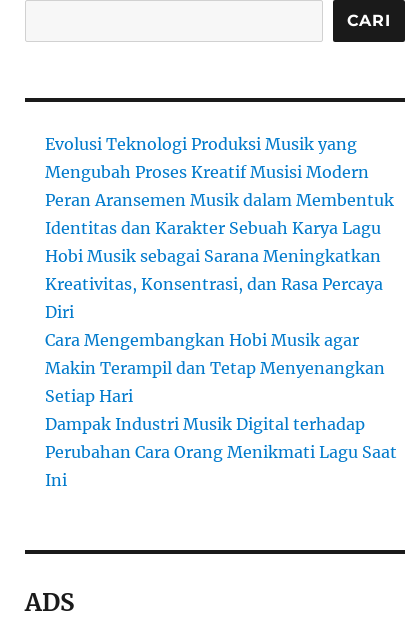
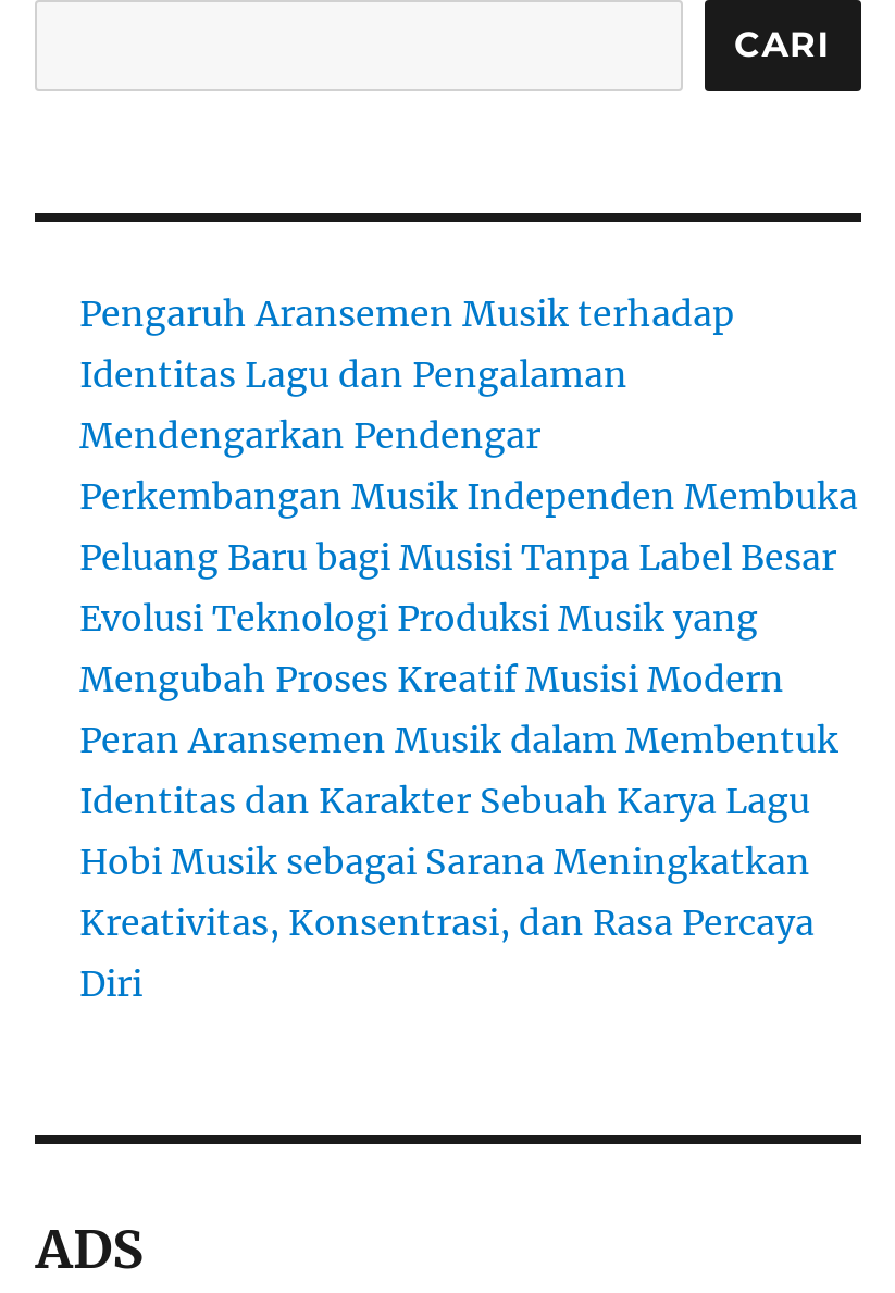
none -> [79,291,858,578] Pengaruh Aransemen Musik terhadap | Identitas Lagu dan Pengalaman | Mendengarkan Pendengar | Perkembangan Musik Independen Membuka | Peluang Baru bagi Musisi Tanpa Label Besar
moved [45,134,394,322] -> [79,595,838,1004]: Evolusi Teknologi Produksi Musik yang | Mengubah Proses Kreatif Musisi Modern | Peran Aransemen Musik dalam Membentuk | Identitas dan Karakter Sebuah Karya Lagu | Hobi Musik sebagai Sarana Meningkatkan | Kreativitas, Konsentrasi, dan Rasa Percaya | Diri
[45,330,397,490] Cara Mengembangkan Hobi Musik agar | Makin Terampil dan Tetap Menyenangkan | Setiap Hari | Dampak Industri Musik Digital terhadap | Perubahan Cara Orang Menikmati Lagu Saat | Ini -> none

